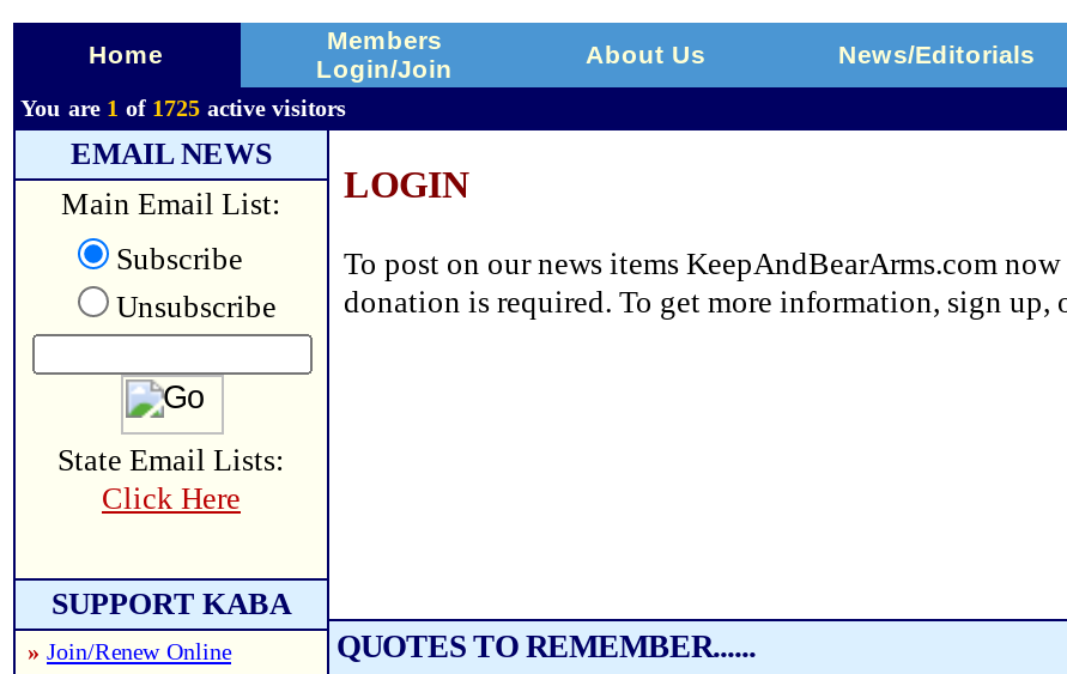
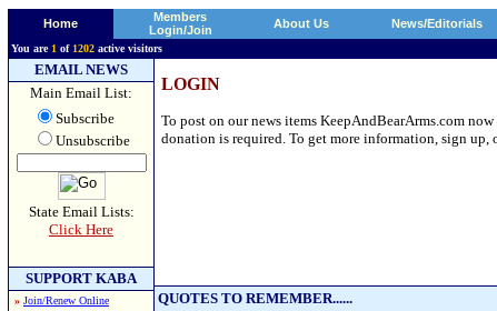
[20,95,346,121] You are 1 of 1725 active visitors -> [11,42,162,54] You are 1 of 1202 active visitors

